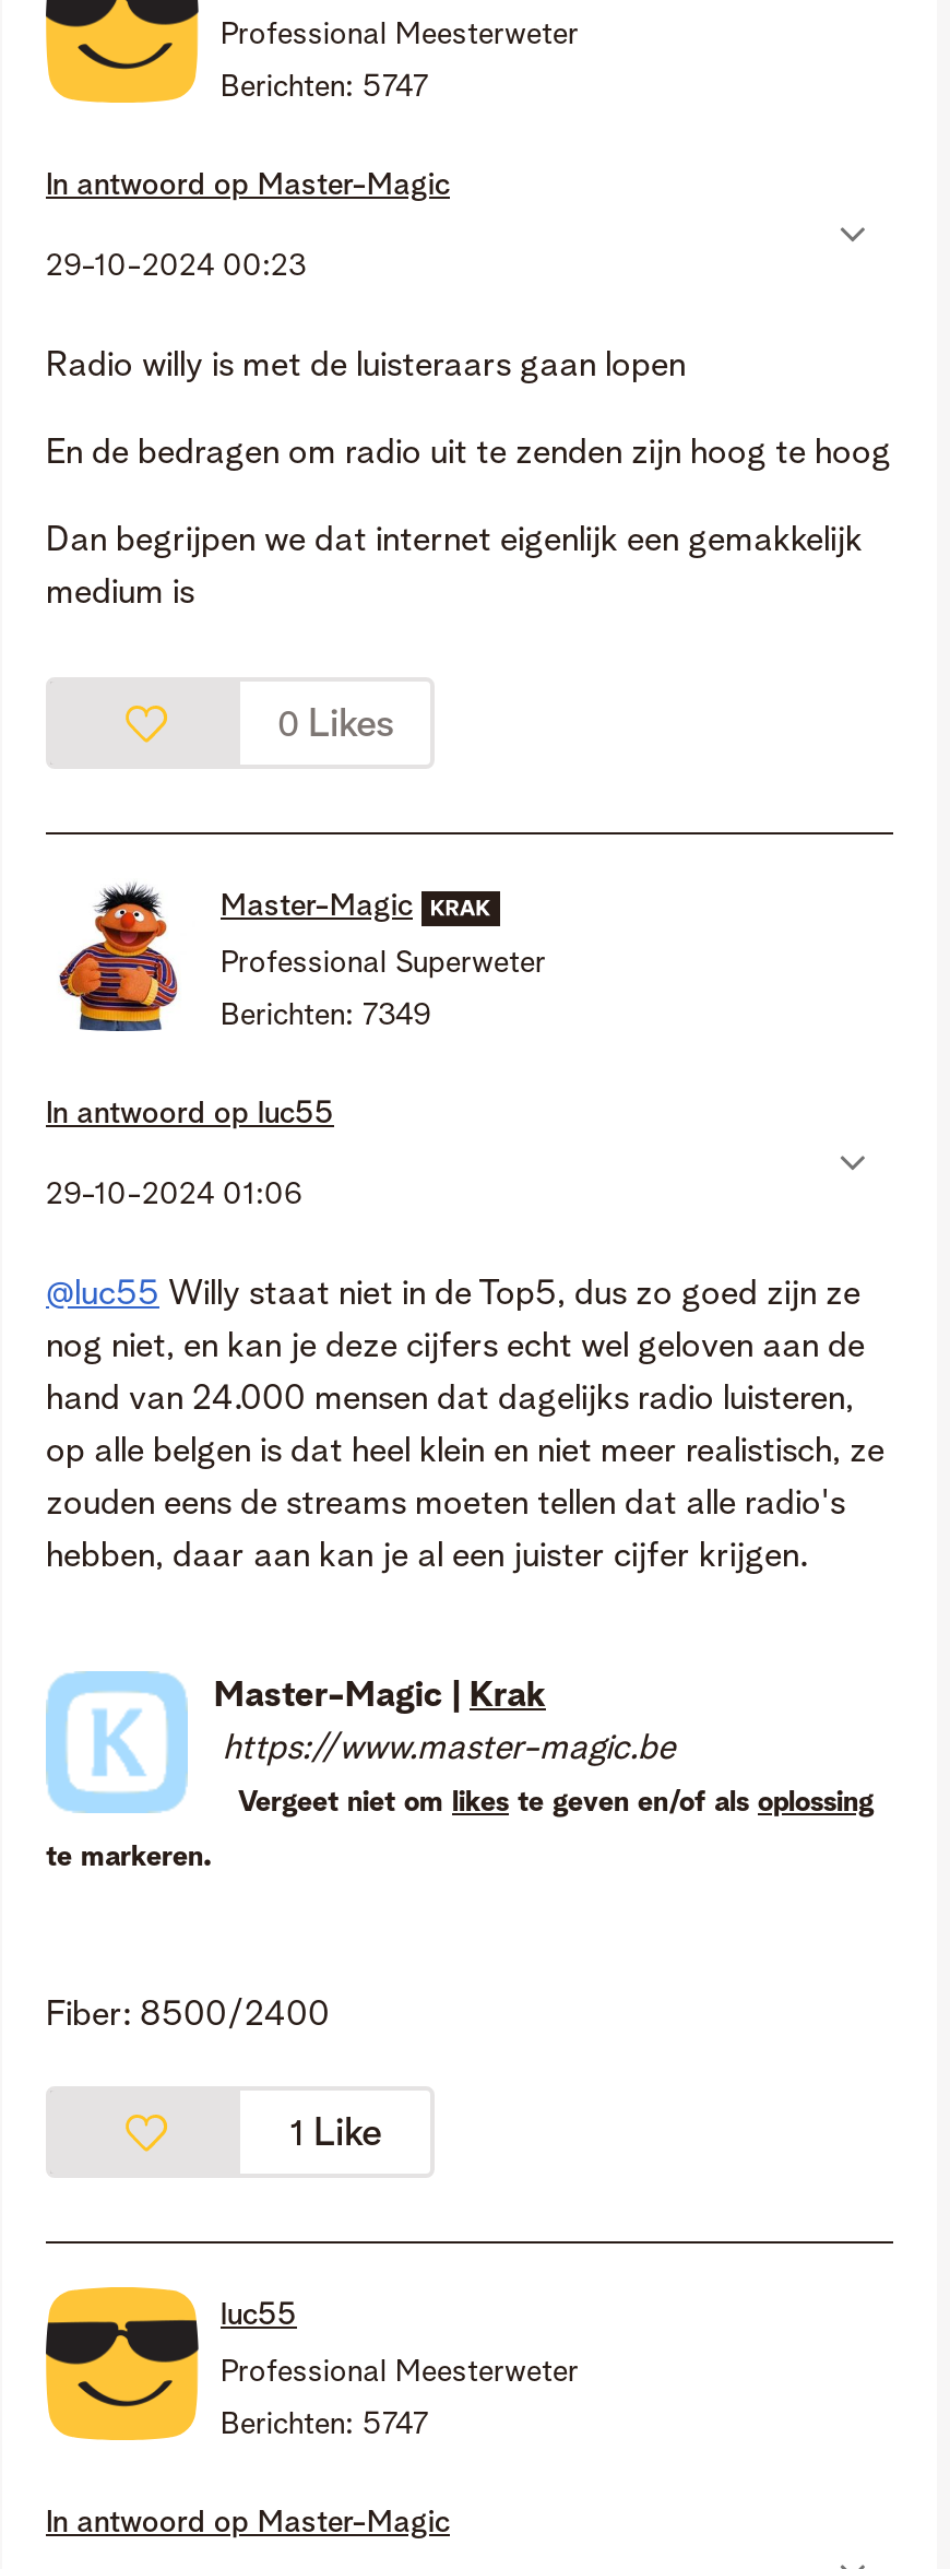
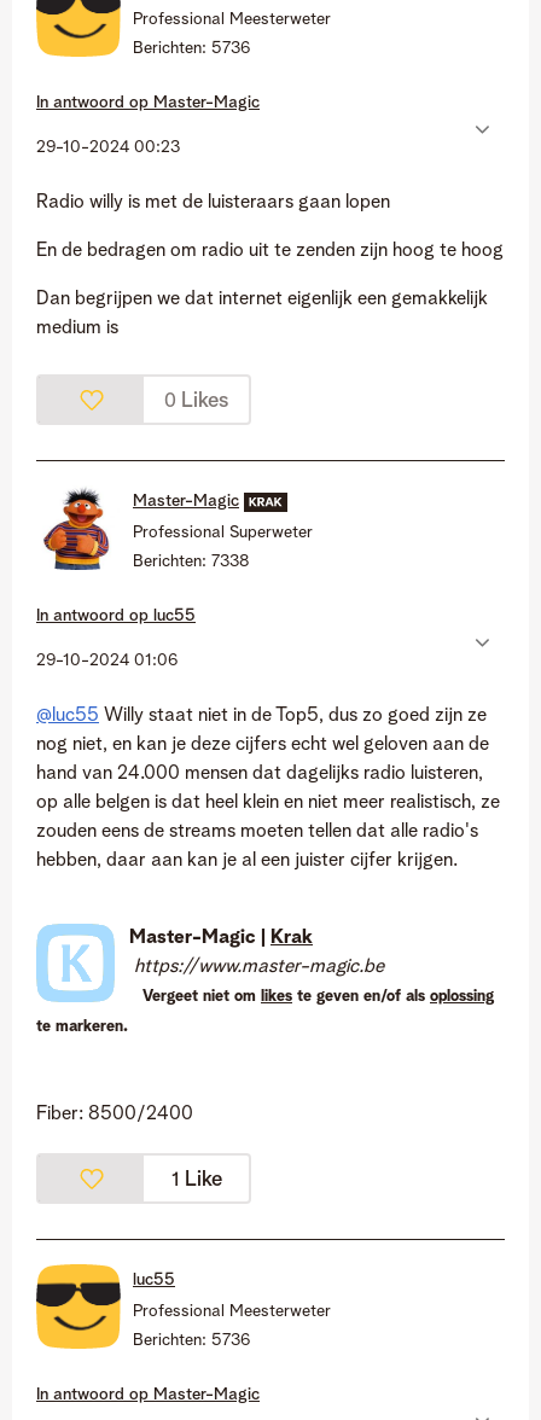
[221,72,428,103] Berichten: 5747 -> [133,40,250,57] Berichten: 5736
[221,1001,430,1031] Berichten: 7349 -> [133,553,249,570] Berichten: 7338
[221,2410,428,2440] Berichten: 5747 -> [133,1332,250,1349] Berichten: 5736

